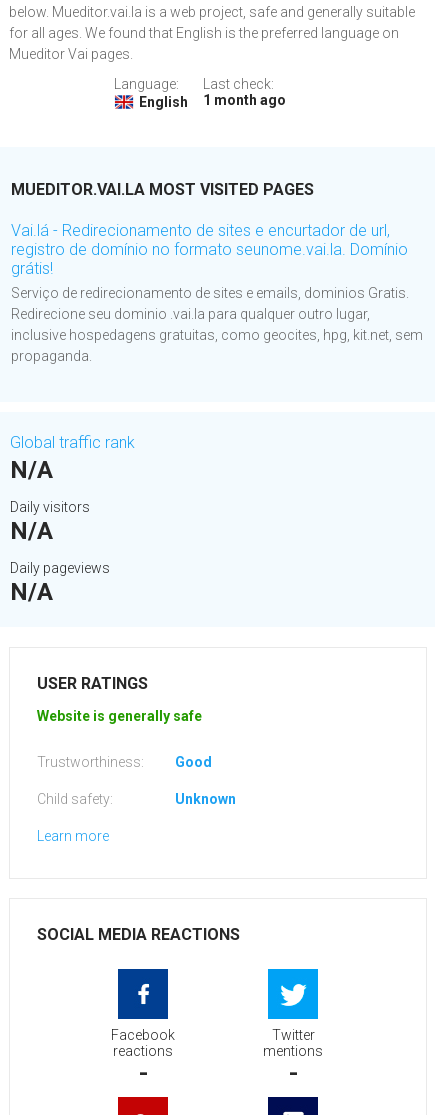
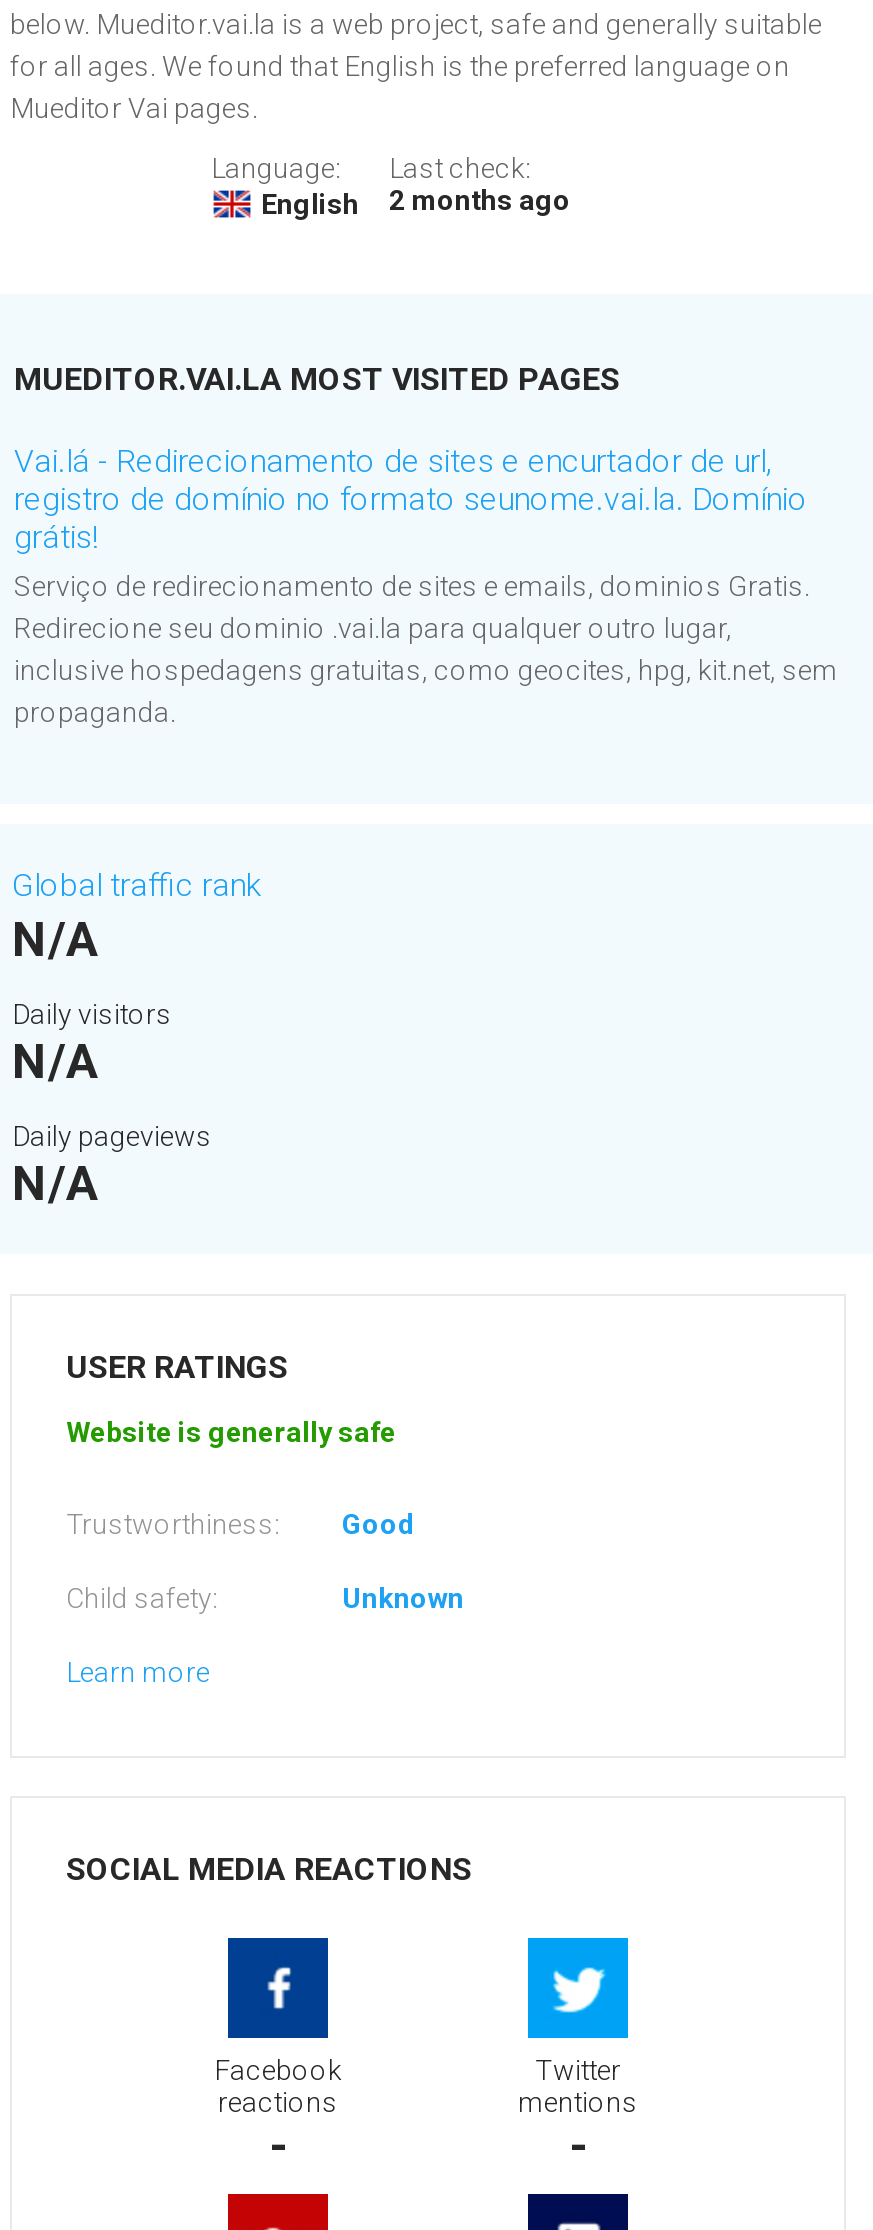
[138,92,285,110] English 1 month ago -> [261,184,571,220] English 2 months ago

